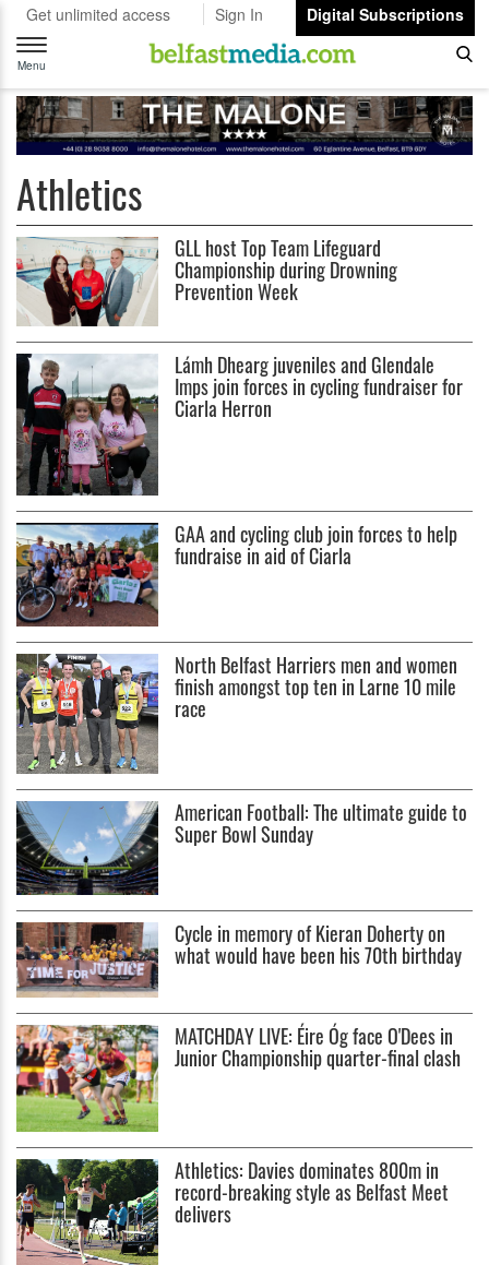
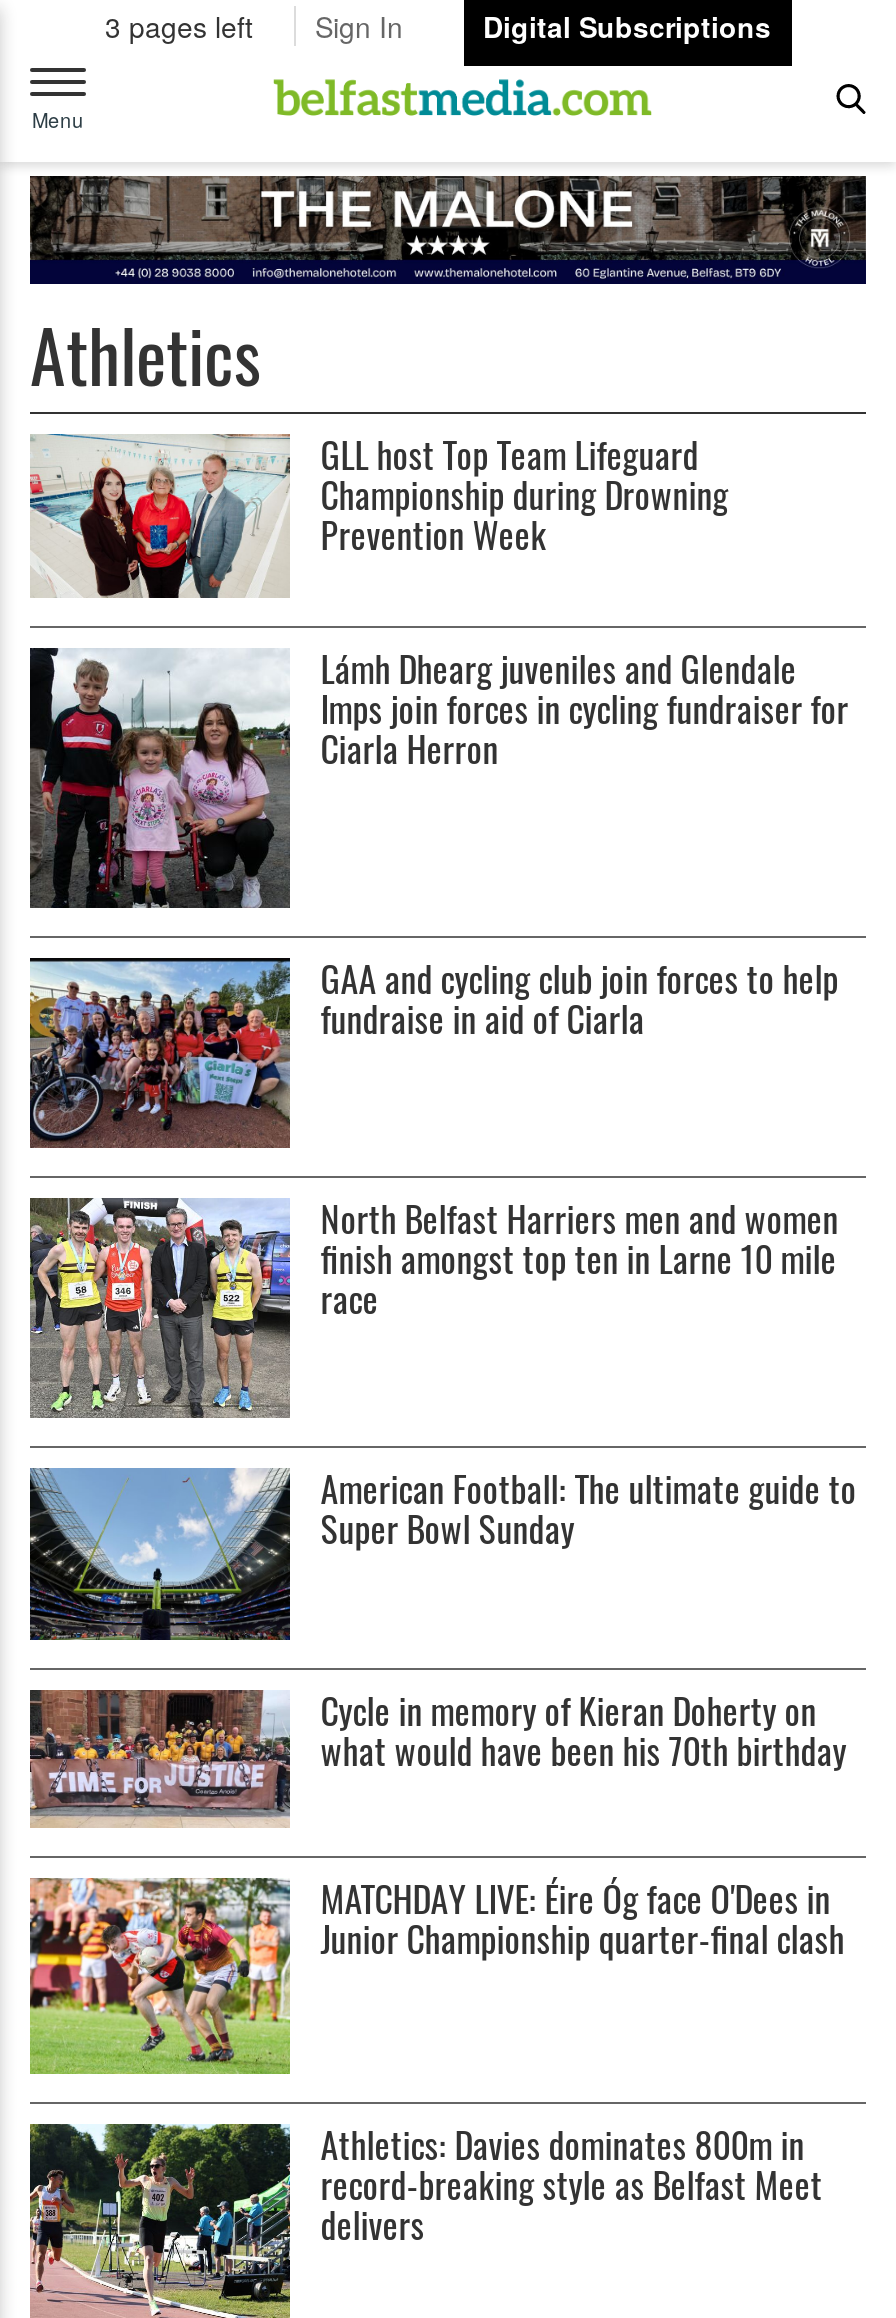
[26,3,170,25] Get unlimited access -> [105,6,253,46] 3 pages left

